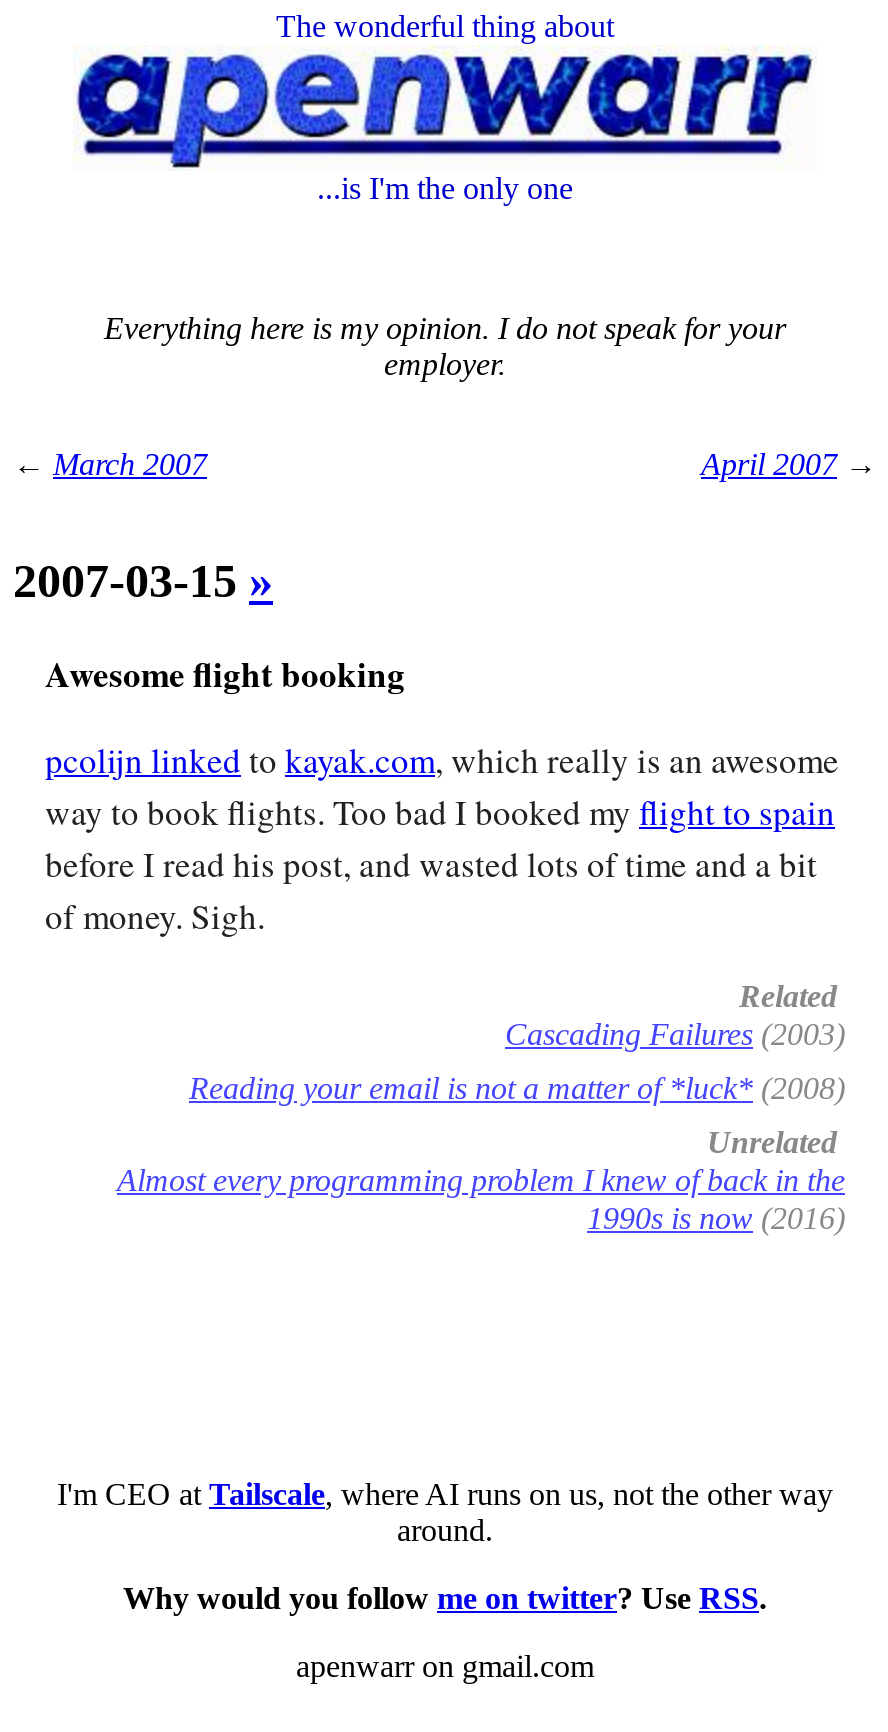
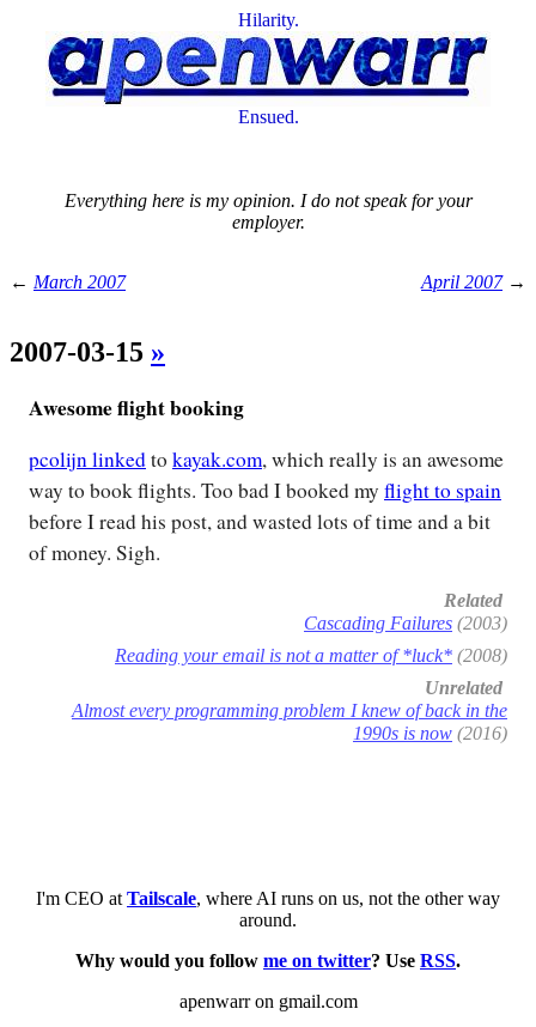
[276,9,614,43] The wonderful thing about -> [237,10,299,30] Hilarity.
[317,171,573,205] ...is I'm the only one -> [237,107,299,127] Ensued.

